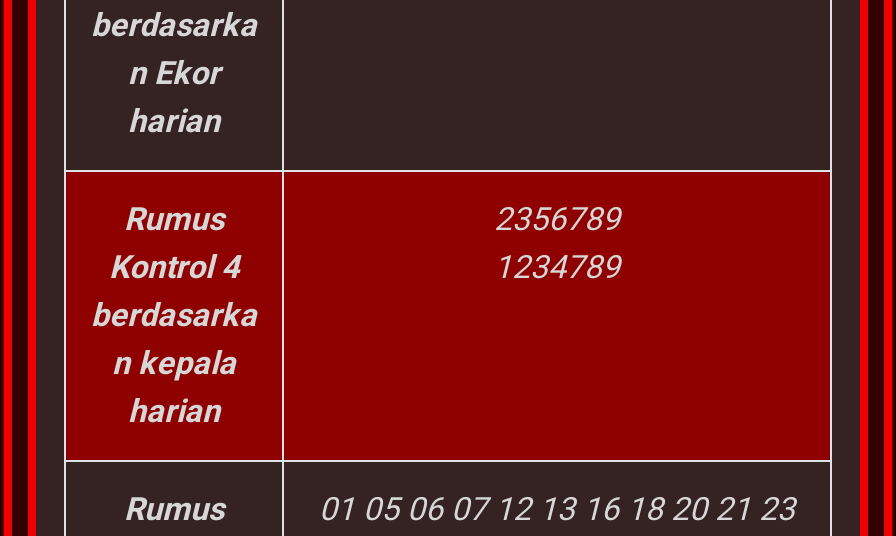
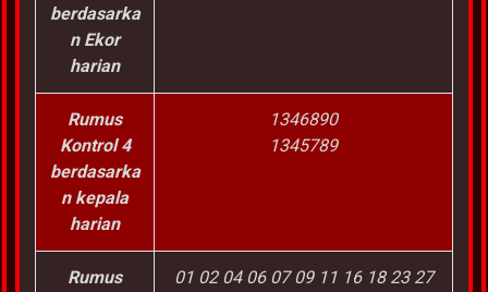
[494,200,620,238] 2356789 -> [269,109,338,130] 1346890
[494,248,620,286] 1234789 -> [269,135,338,156] 1345789
[319,490,795,528] 01 05 06 07 12 13 16 18 20 21 23 -> [174,267,433,288] 01 02 04 06 07 09 11 16 18 23 27

